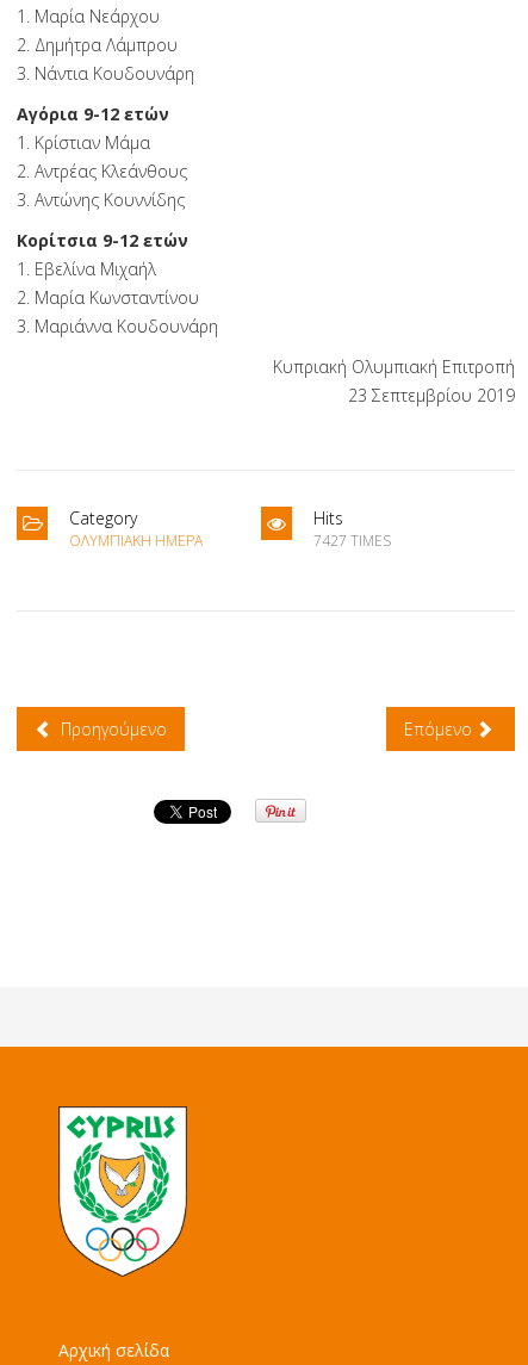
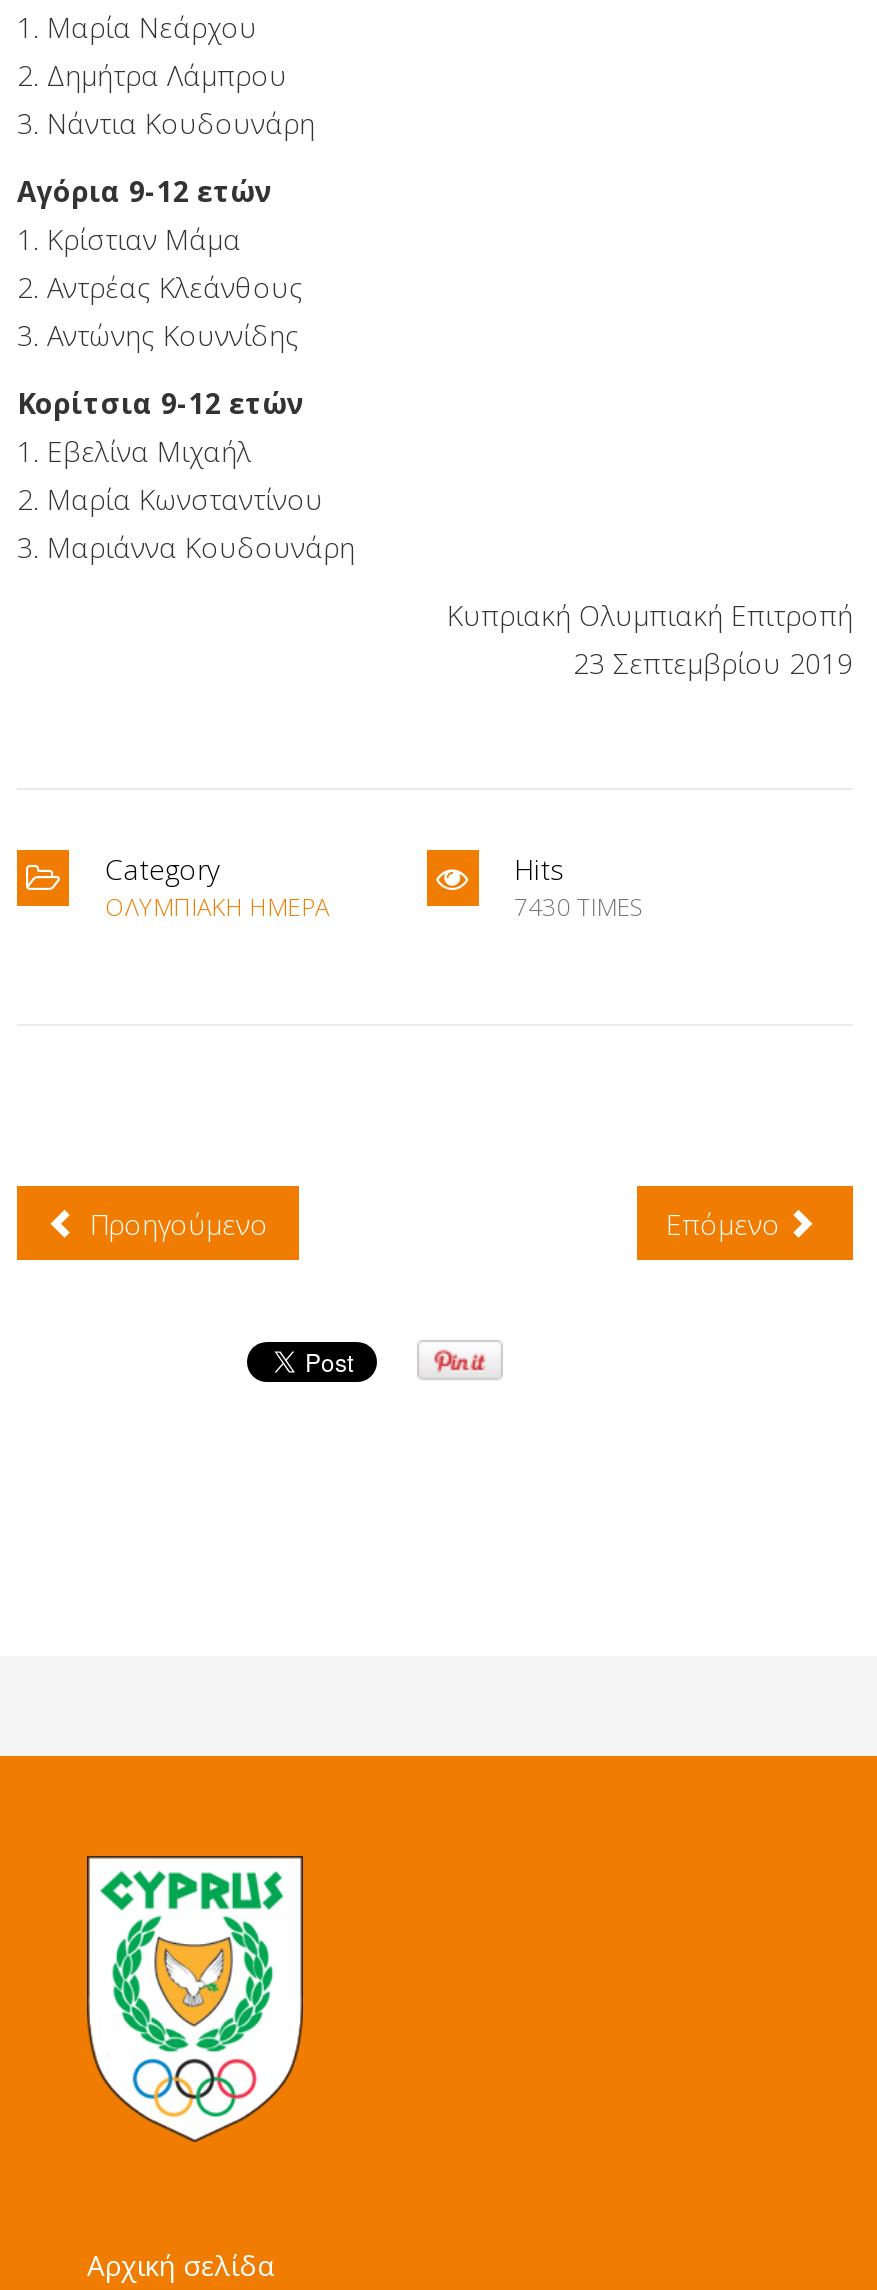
[313,531,390,551] 7427 TIMES -> [514,890,644,924] 7430 TIMES

